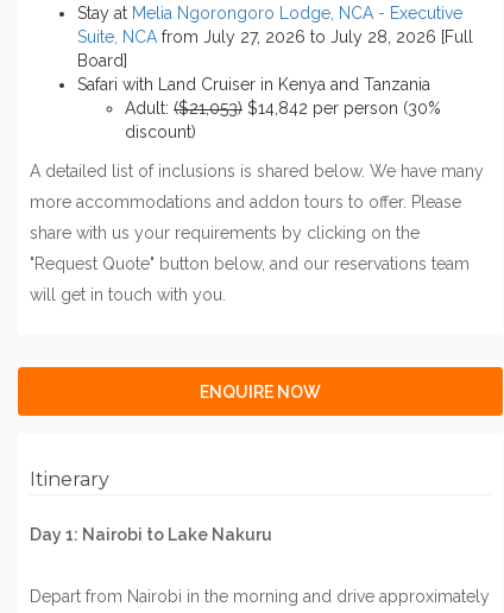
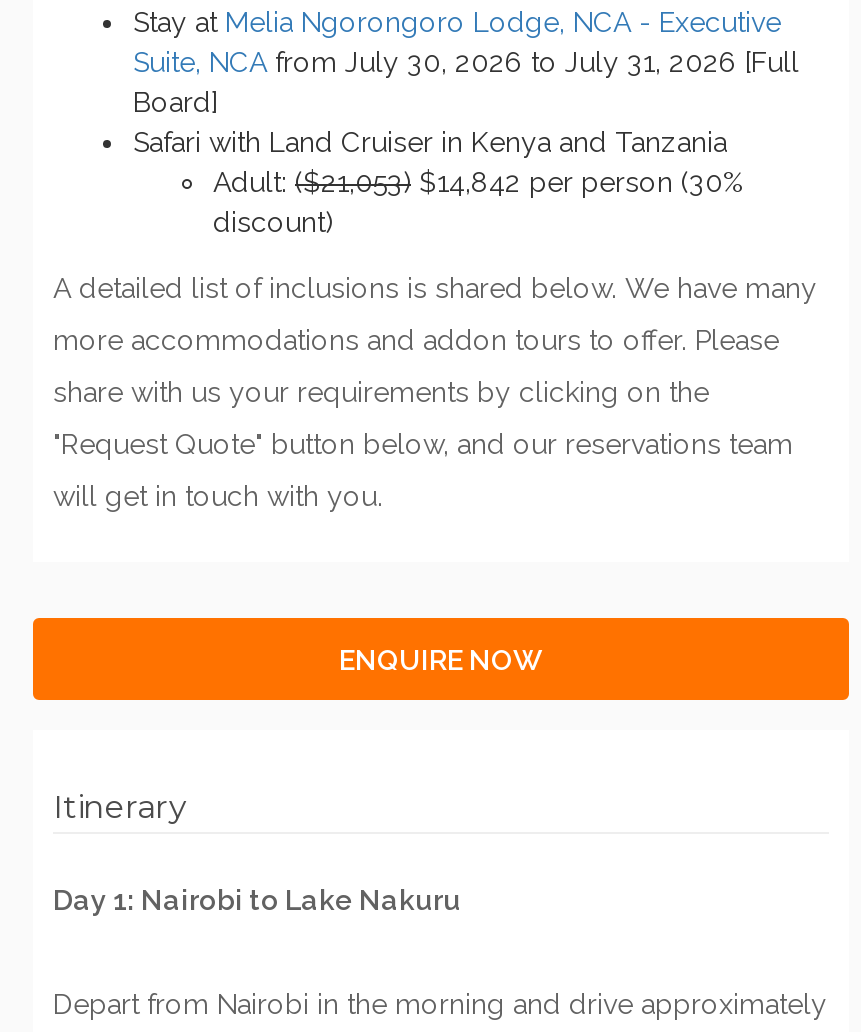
[77,27,473,46] Suite, NCA from July 27, 2026 to July 28, 2026 [Full -> [133,46,799,78] Suite, NCA from July 30, 2026 to July 31, 2026 [Full

